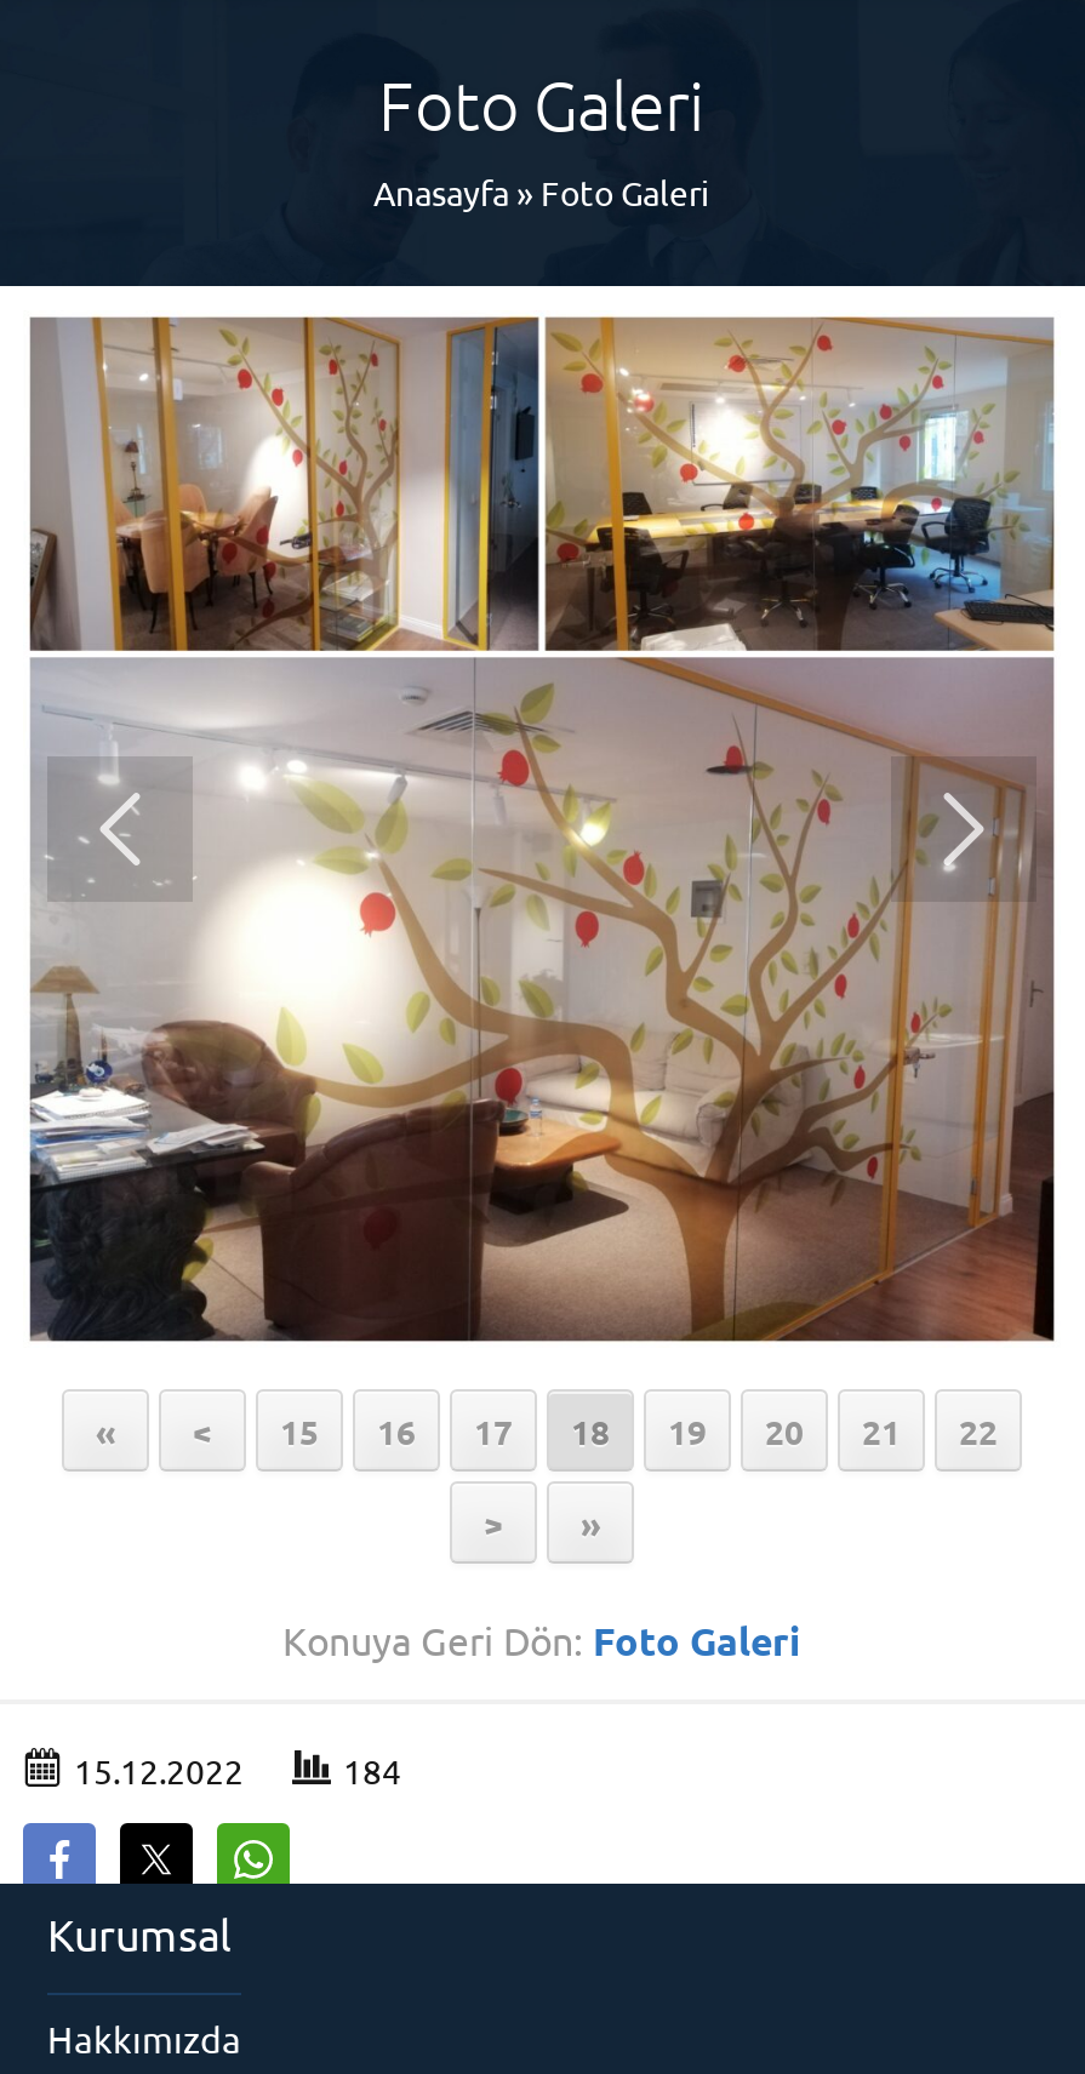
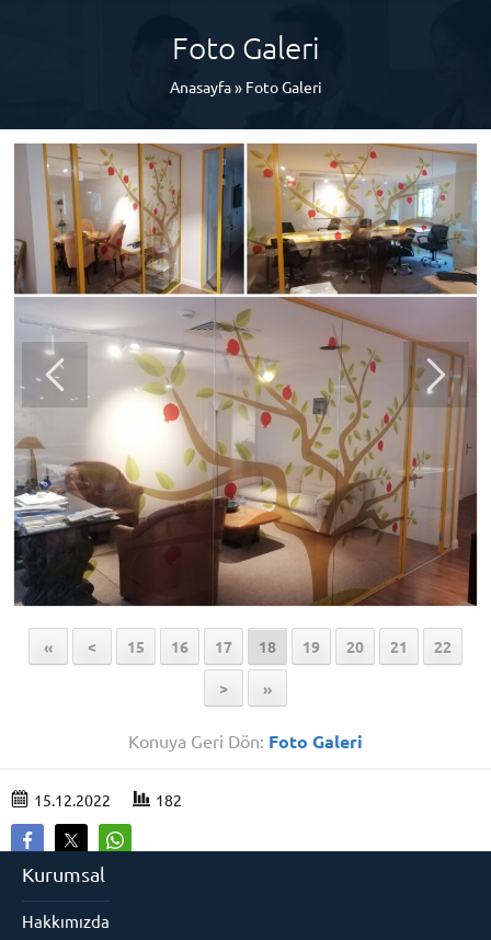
[343,1748,401,1792] 184 -> [156,790,182,810] 182

